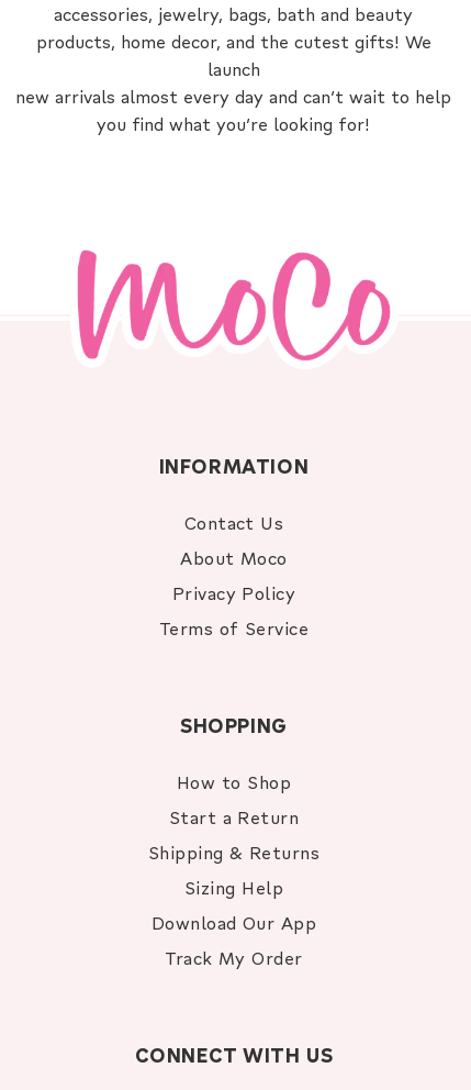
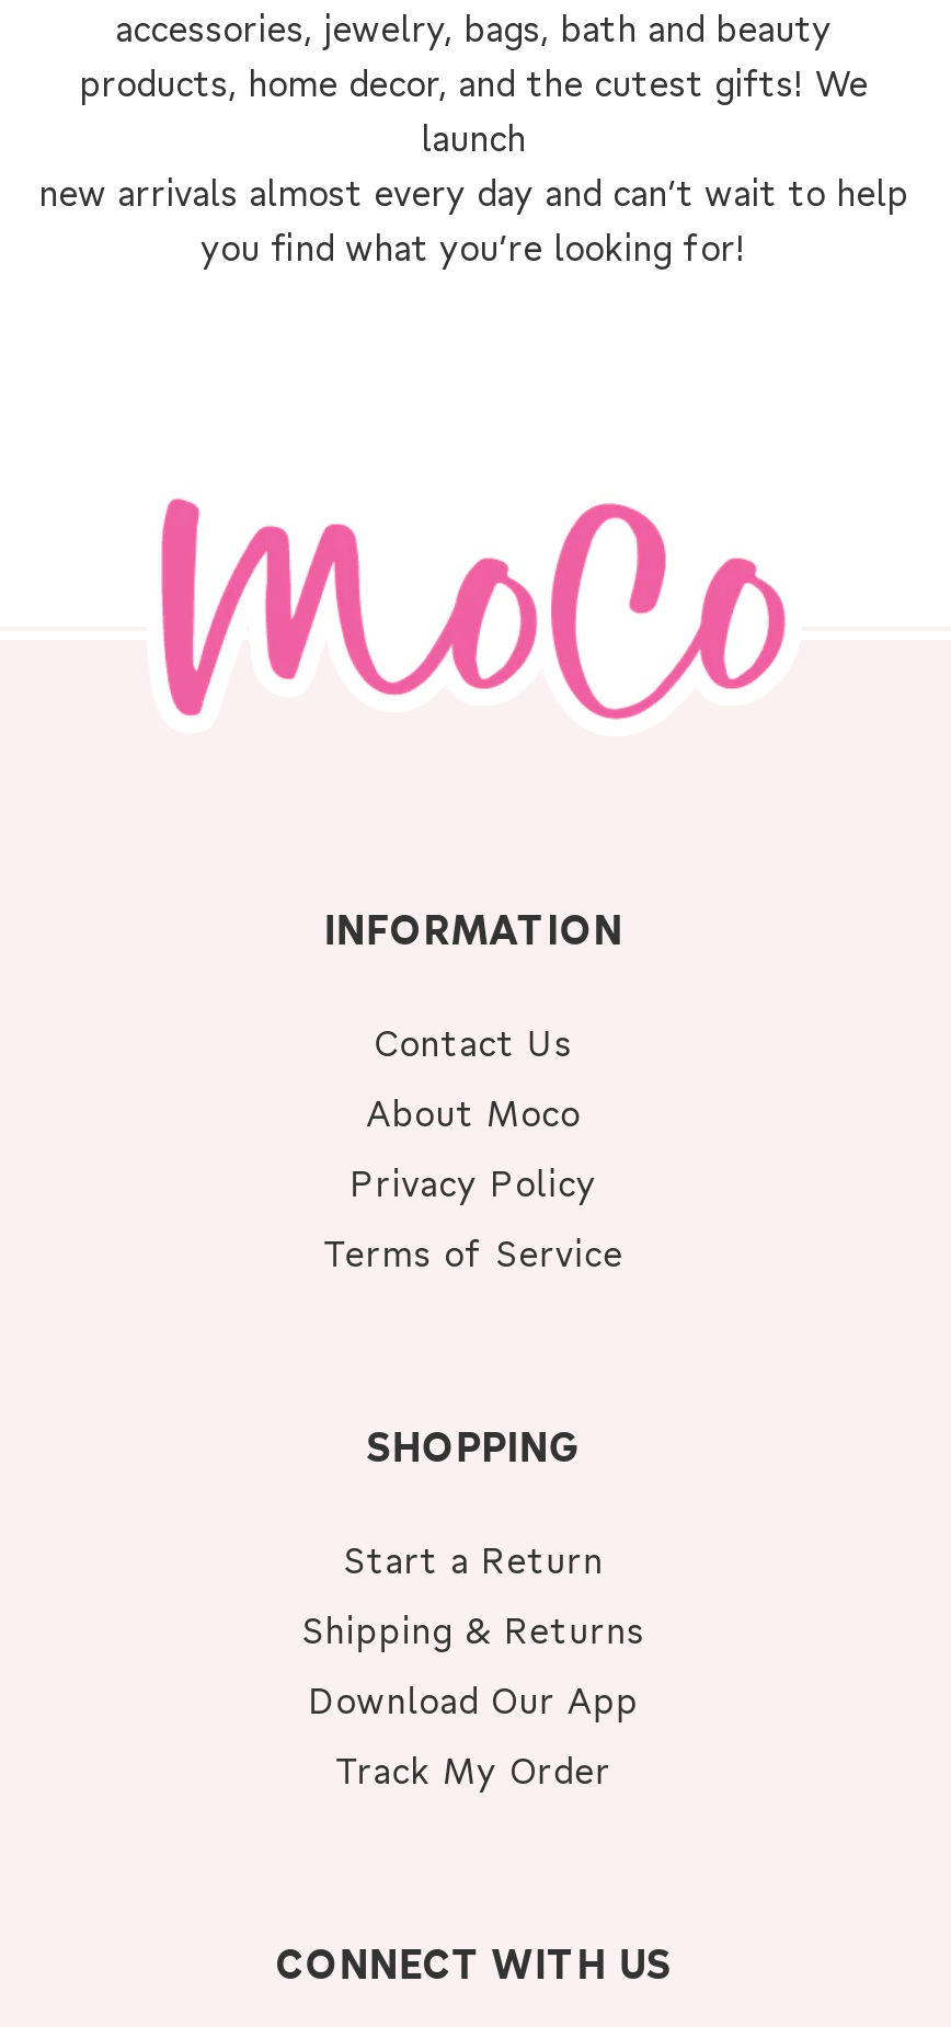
[177,770,291,793] How to Shop -> none
[184,876,283,899] Sizing Help -> none

